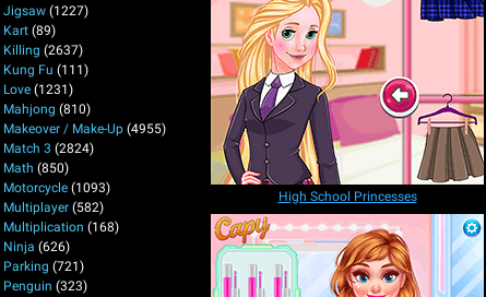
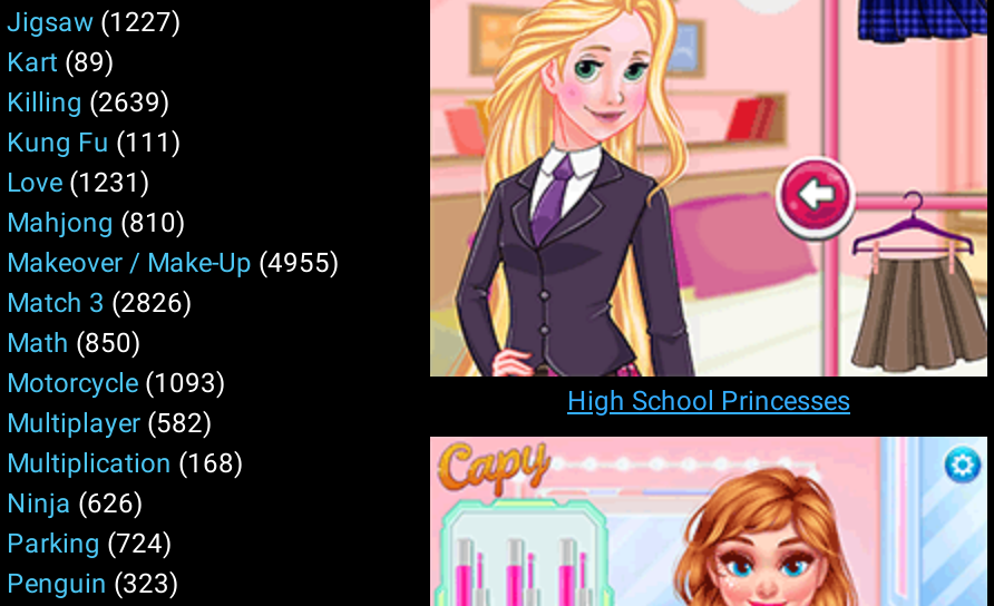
[3,43,83,58] Killing (2637) -> [7,87,169,118] Killing (2639)
[3,141,94,156] Match 3 (2824) -> [7,287,192,319] Match 3 (2826)
[3,259,84,274] Parking (721) -> [7,528,172,559] Parking (724)

